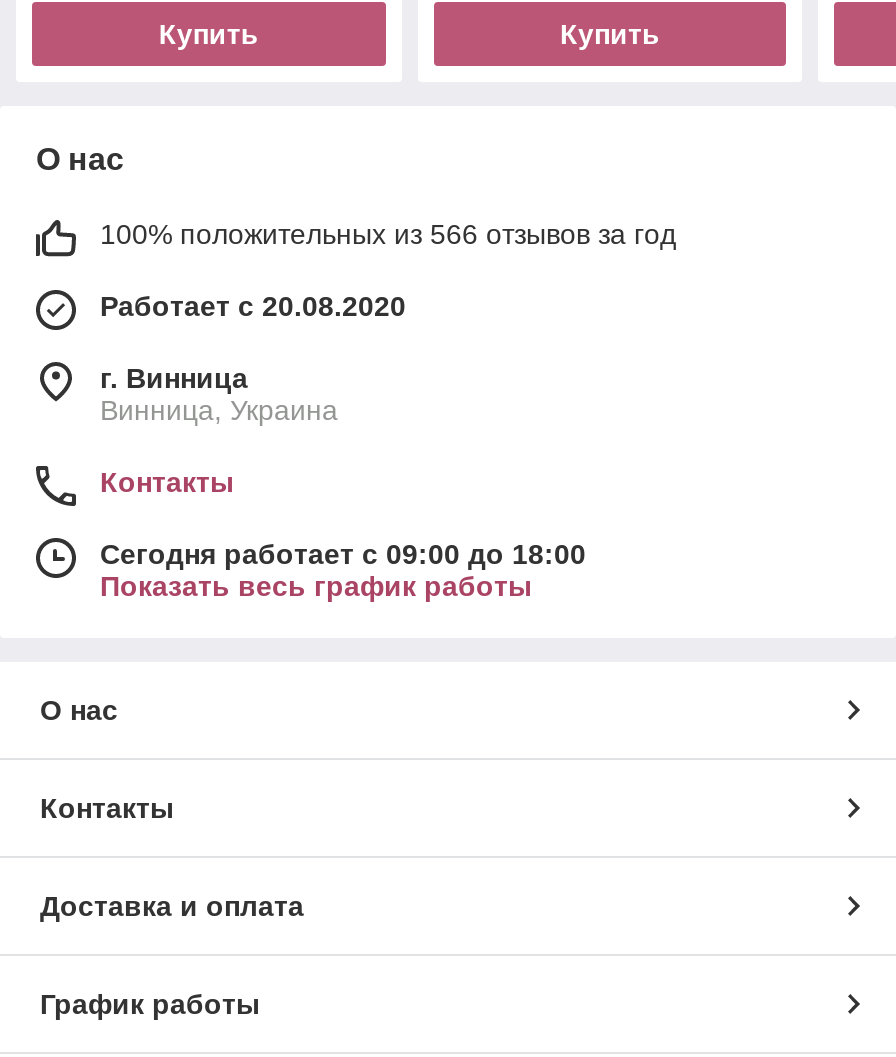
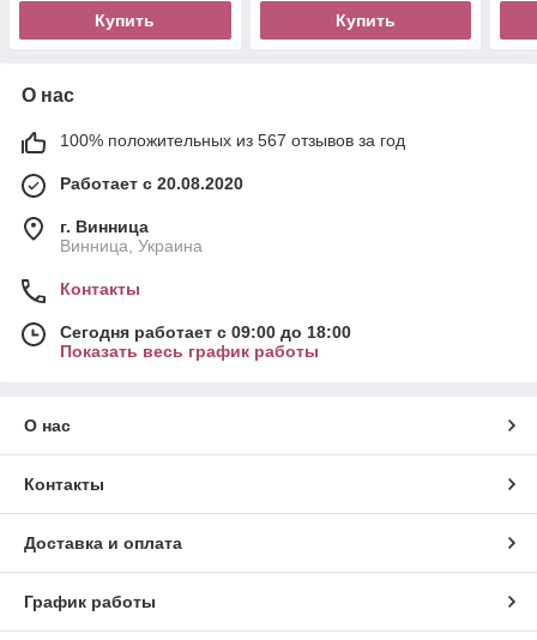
[100,218,676,250] 100% положительных из 566 отзывов за год -> [60,130,405,150] 100% положительных из 567 отзывов за год

